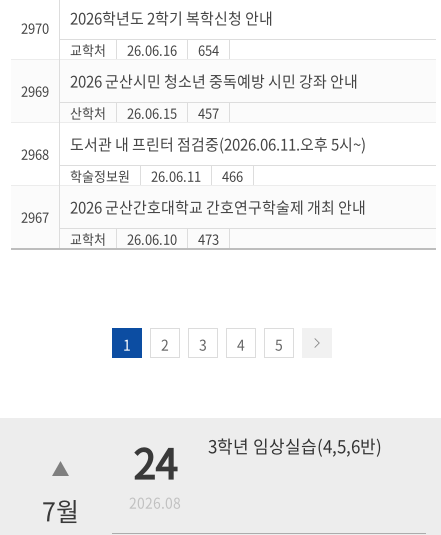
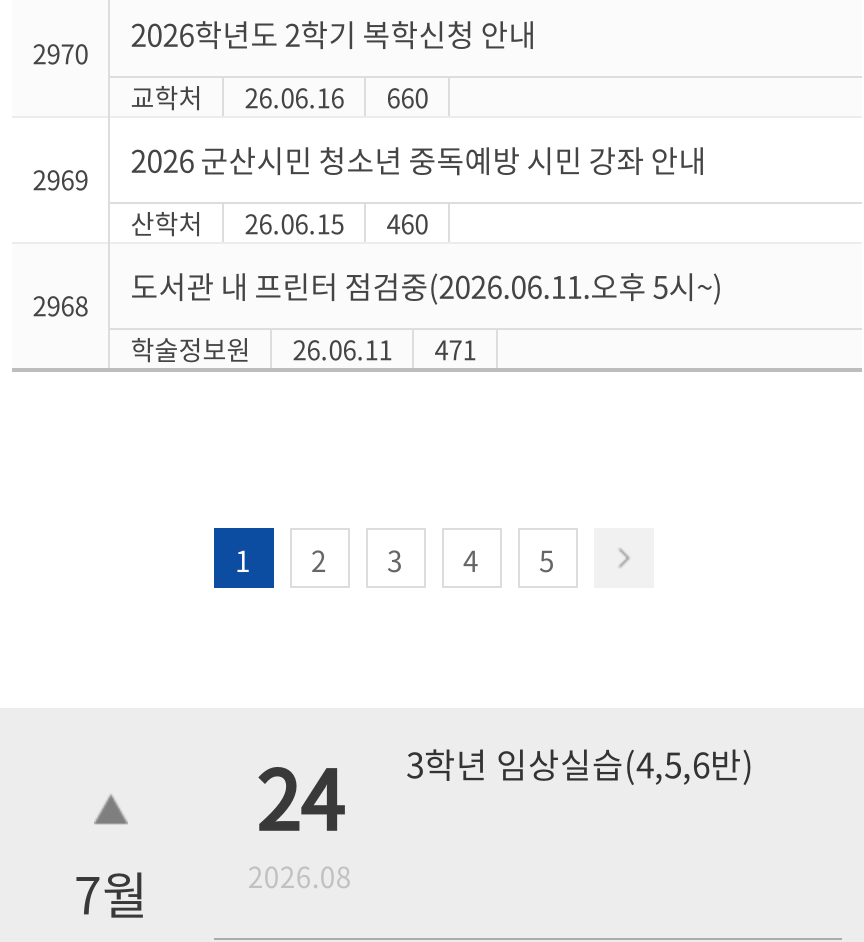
[70,40,219,59] 교학처 26.06.16 654 -> [130,78,428,116] 교학처 26.06.16 660
[70,103,219,122] 산학처 26.06.15 457 -> [130,204,428,242] 산학처 26.06.15 460
[21,166,366,248] 466 | 2967 | 2026 군산간호대학교 간호연구학술제 개최 안내 | 교학처 | 26.06.10 | 473 -> [434,330,476,368] 471

